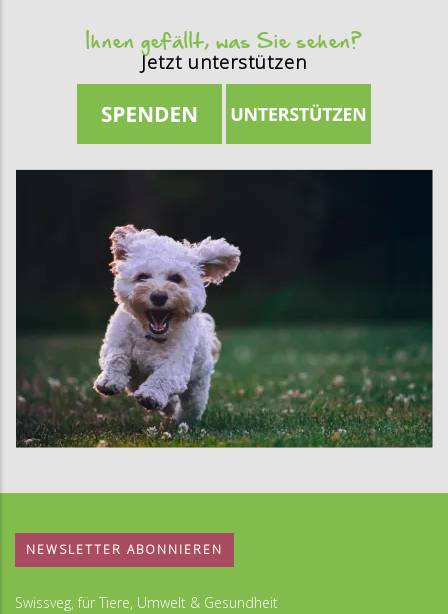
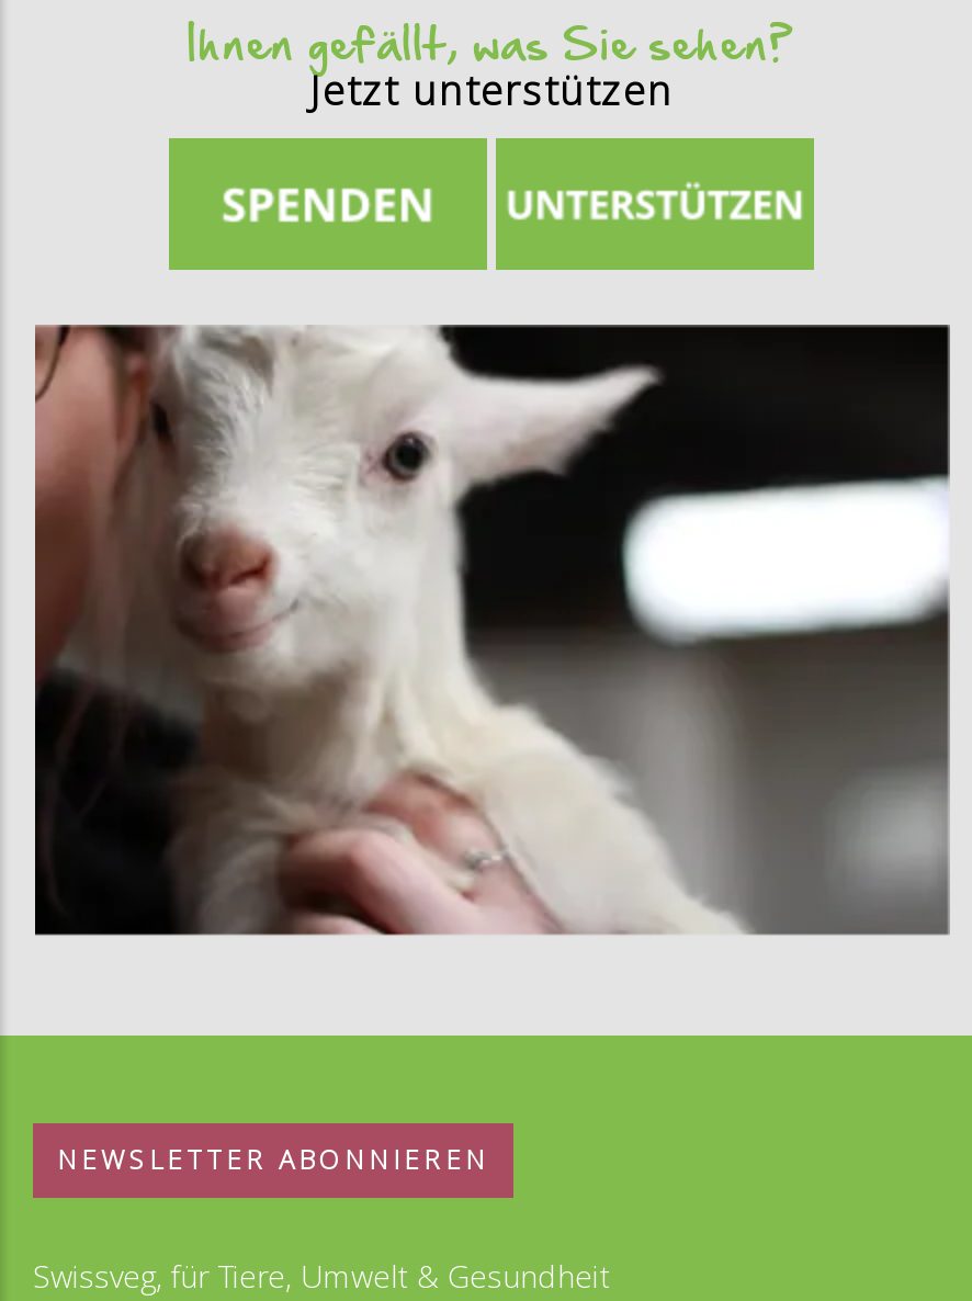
[15,169,434,449] [image] -> [33,323,950,937] [image]

